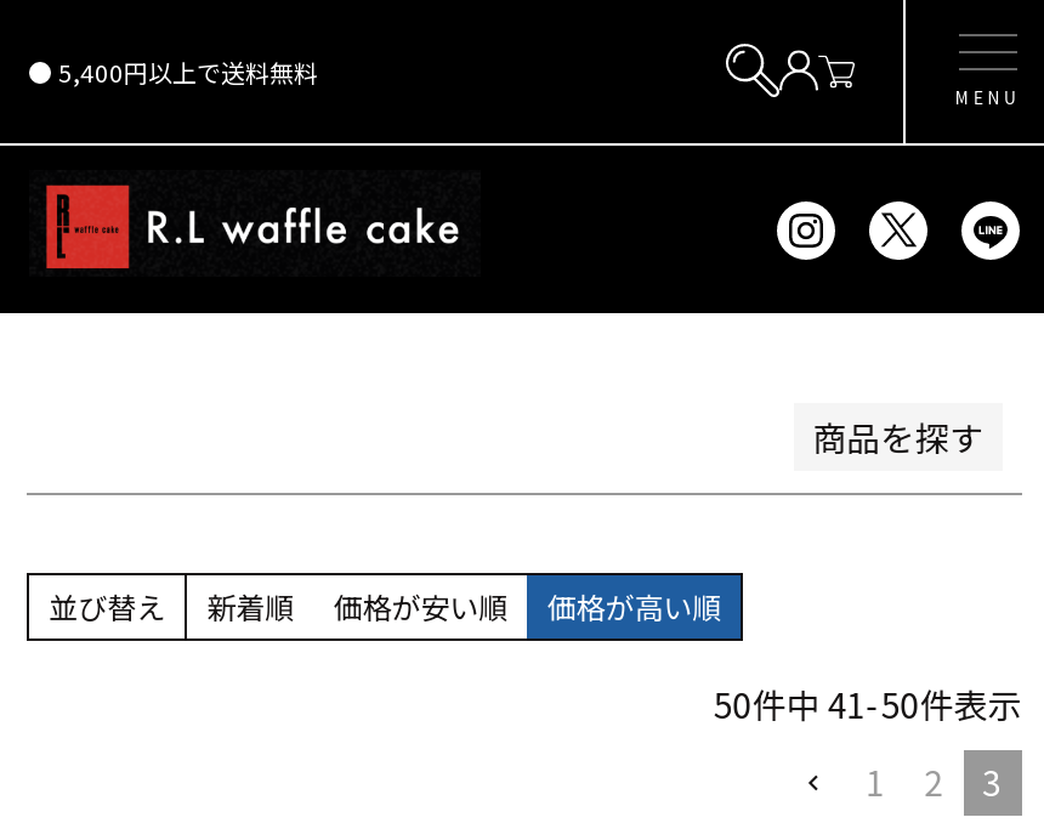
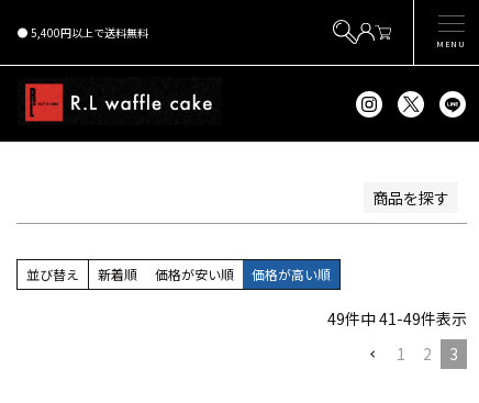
[713,680,1022,728] 50件中 41-50件表示 -> [327,307,467,329] 49件中 41-49件表示

